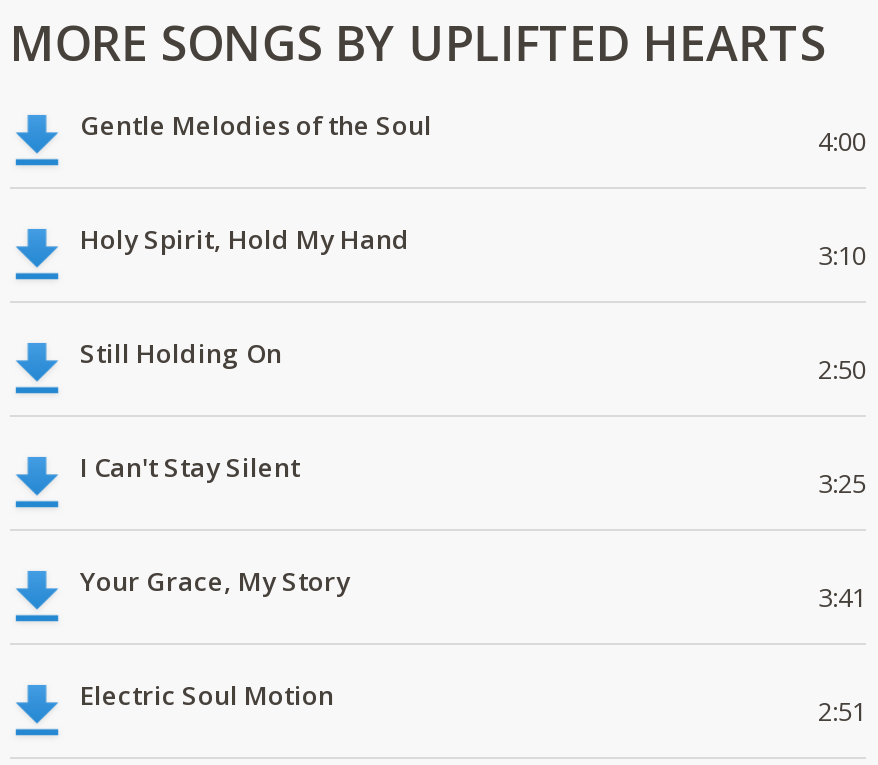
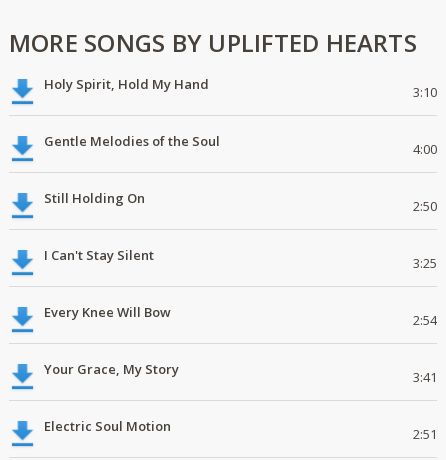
moved [80,107,866,159] -> [44,132,437,158]: Gentle Melodies of the Soul | 4:00
moved [80,221,866,273] -> [44,75,437,101]: Holy Spirit, Hold My Hand | 3:10
none -> [44,303,437,329] Every Knee Will Bow | 2:54

